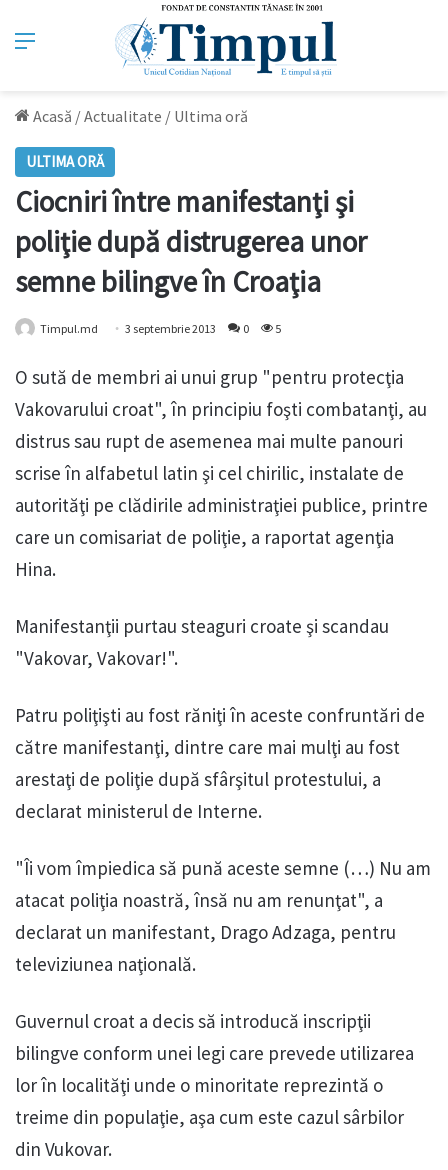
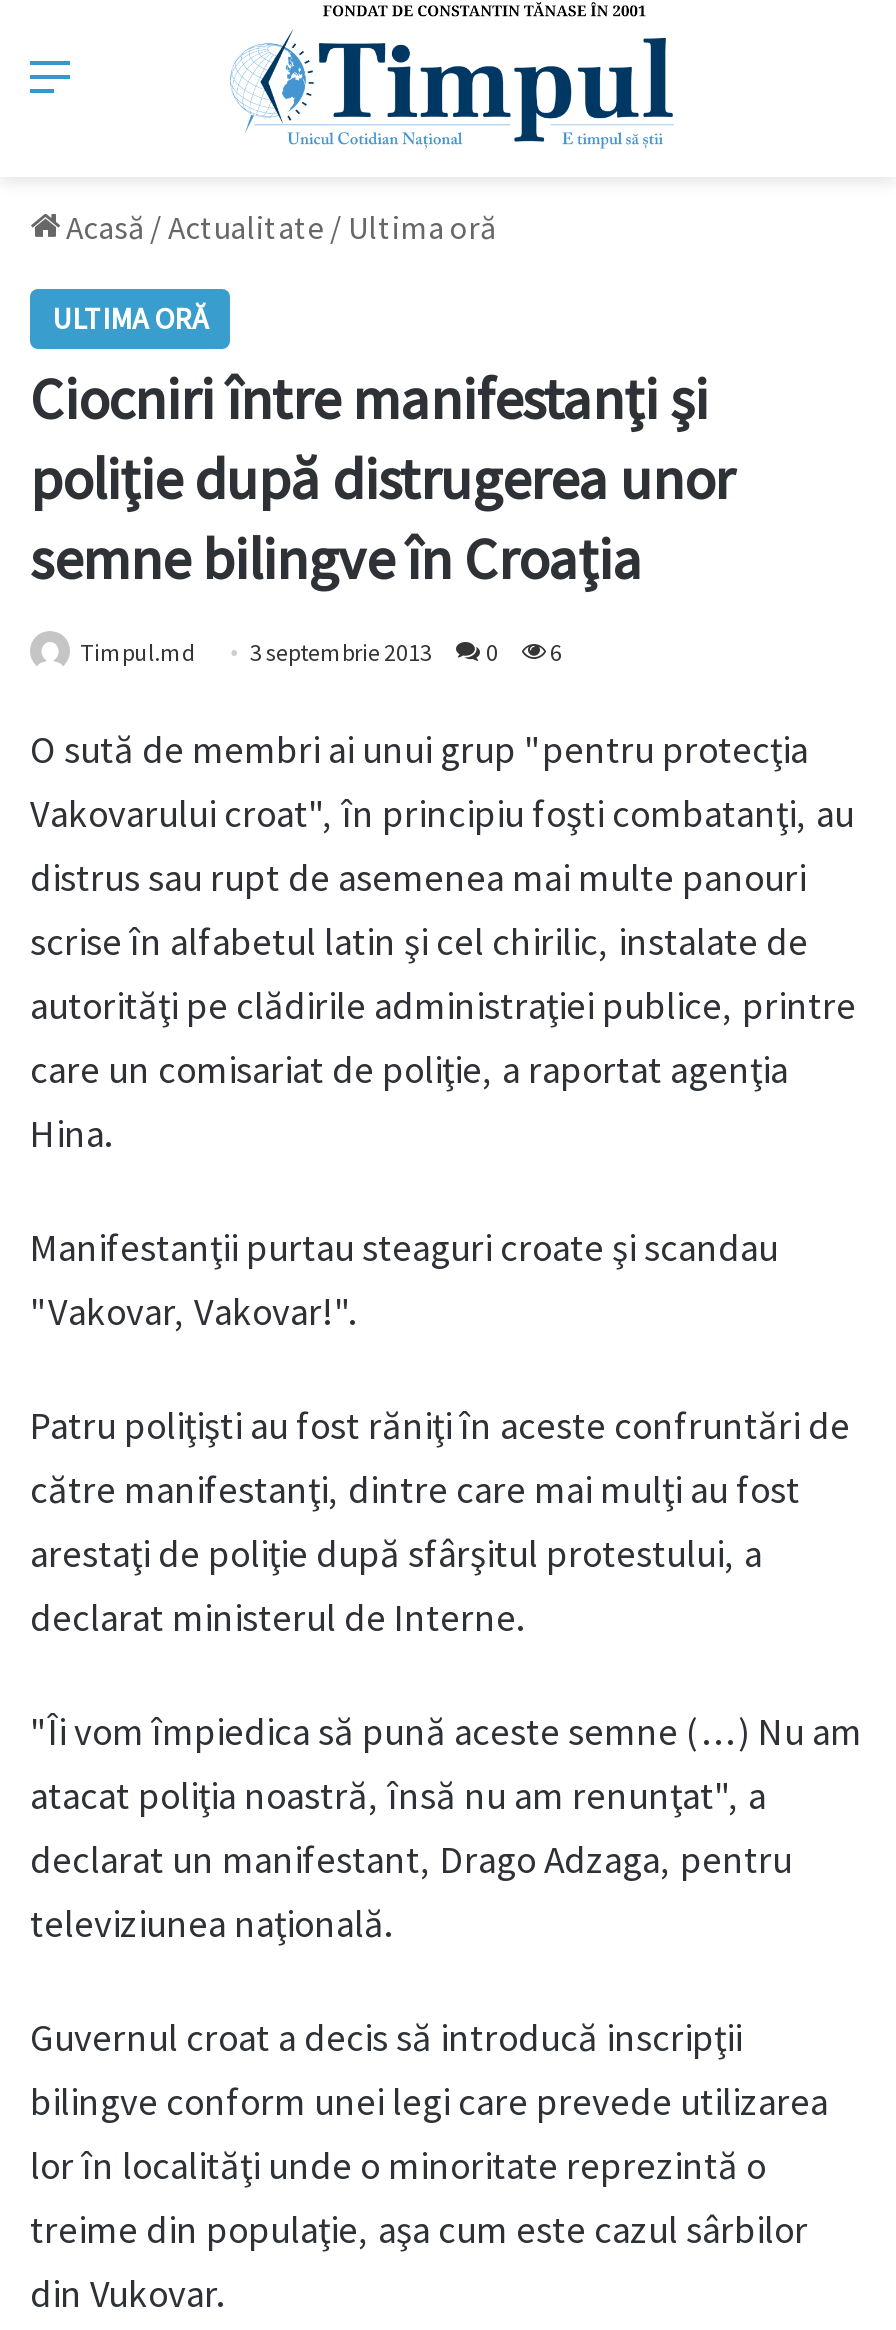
[40,321,281,336] Timpul.md 3 septembrie 2013 0 5 -> [80,638,562,668] Timpul.md 3 septembrie 2013 0 6

